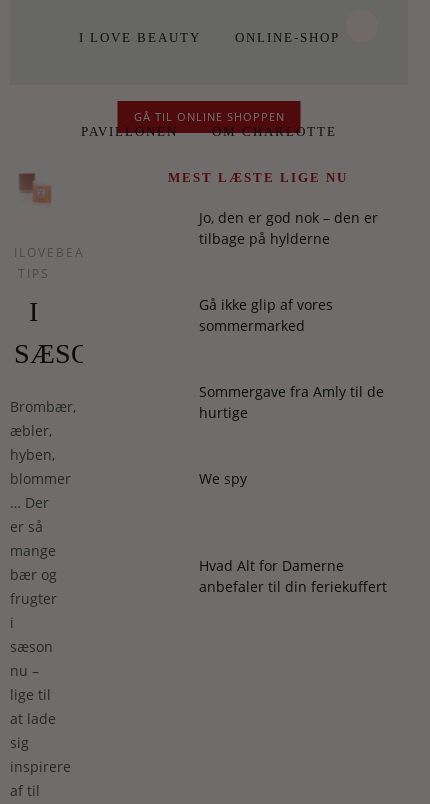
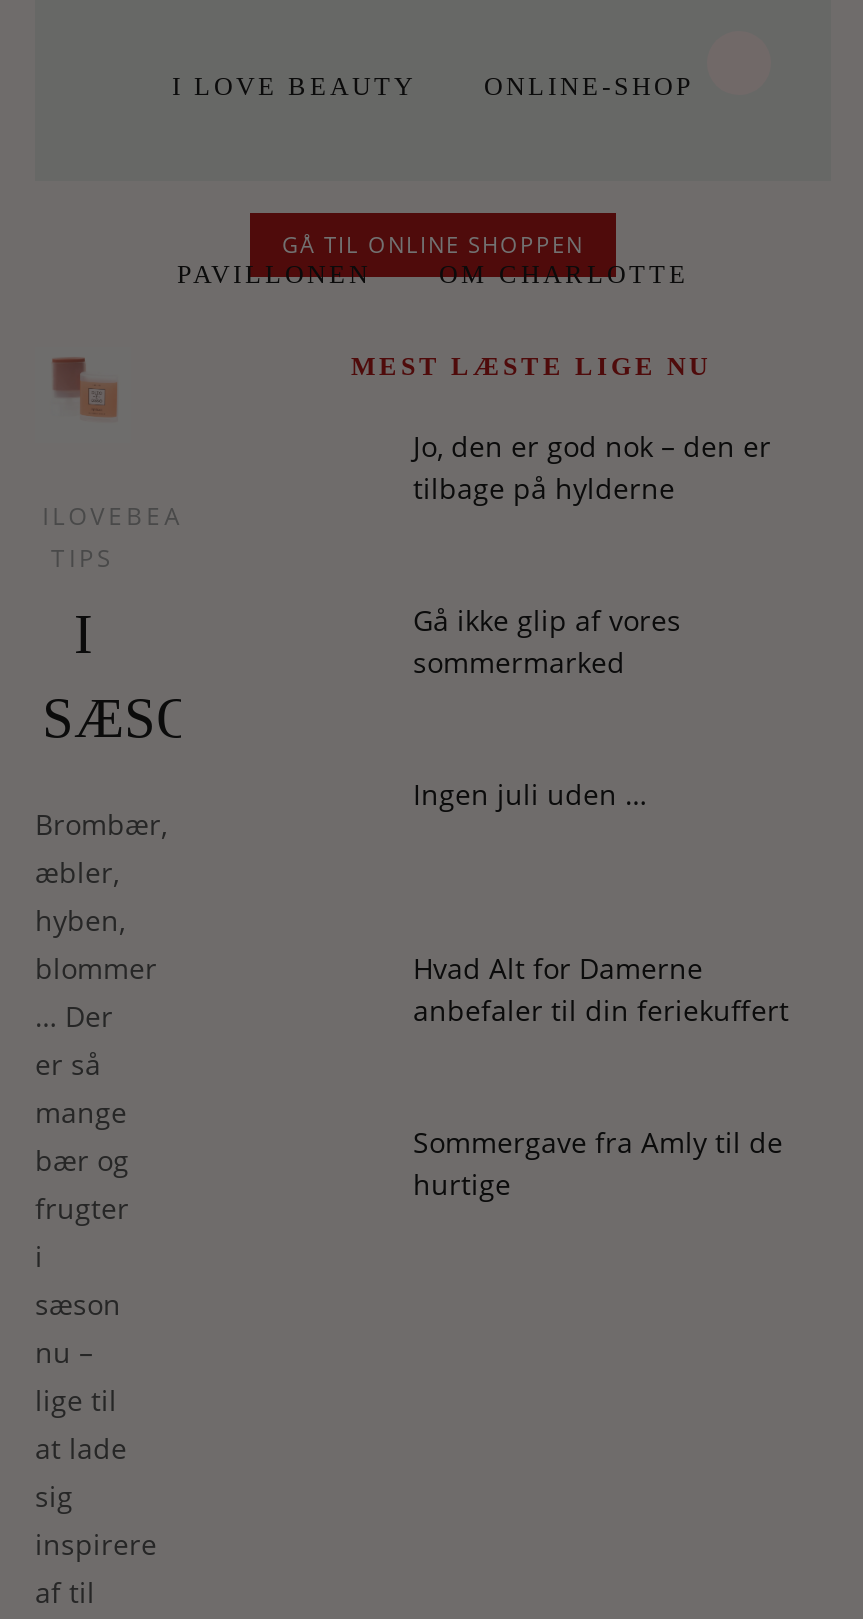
none -> [413,775,647,813] Ingen juli uden …
moved [199,382,384,422] -> [413,1123,783,1203]: Sommergave fra Amly til de | hurtige
[199,469,247,488] We spy -> none
moved [199,556,387,596] -> [413,949,789,1029]: Hvad Alt for Damerne | anbefaler til din feriekuffert

